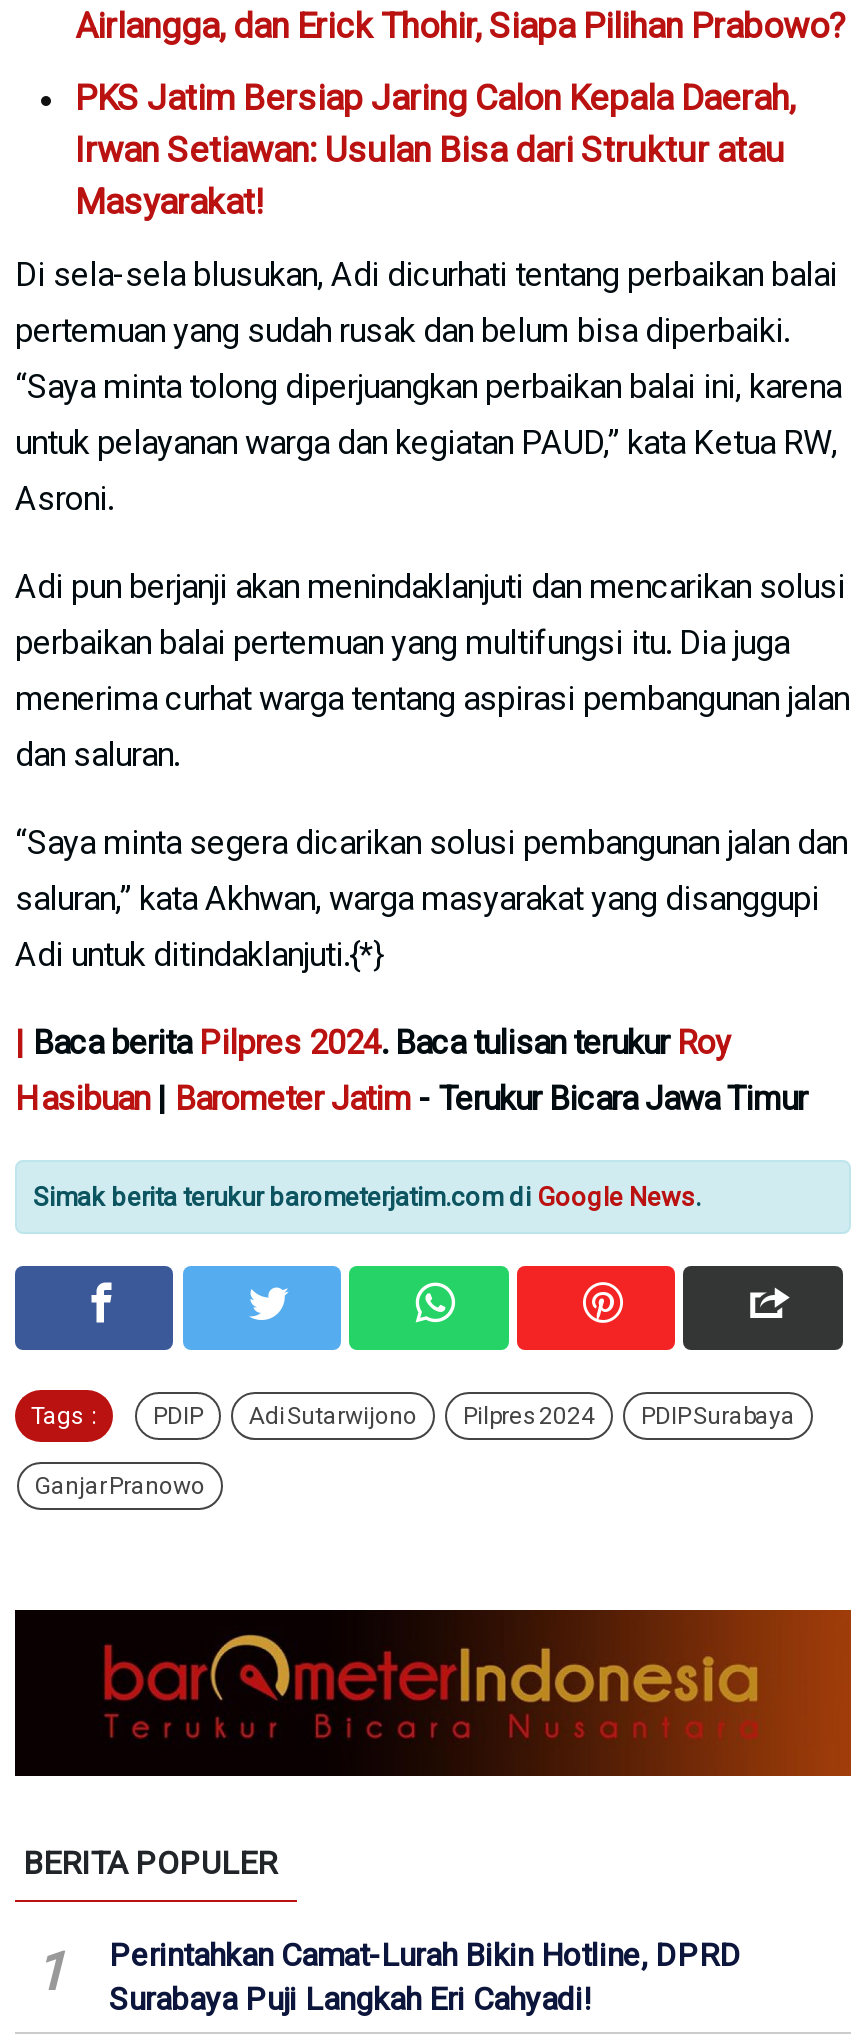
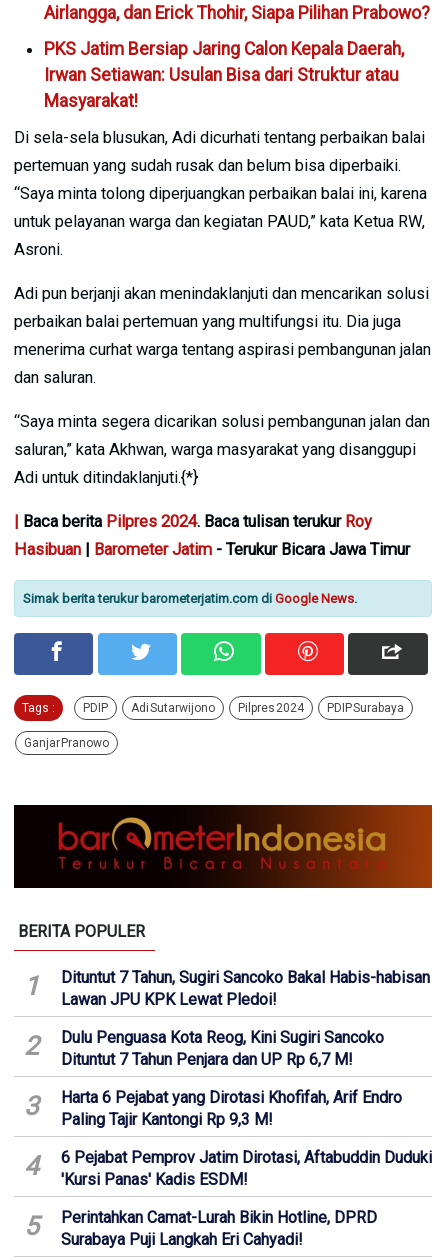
none -> [24,968,432,1241] Dituntut 7 Tahun, Sugiri Sancoko Bakal Habis-habisan | Lawan JPU KPK Lewat Pledoi! | 2 | Dulu Penguasa Kota Reog, Kini Sugiri Sancoko | Dituntut 7 Tahun Penjara dan UP Rp 6,7 M! | 3 | Harta 6 Pejabat yang Dirotasi Khofifah, Arif Endro | Paling Tajir Kantongi Rp 9,3 M! | 4 | 6 Pejabat Pemprov Jatim Dirotasi, Aftabuddin Duduki | 'Kursi Panas' Kadis ESDM! | 5

